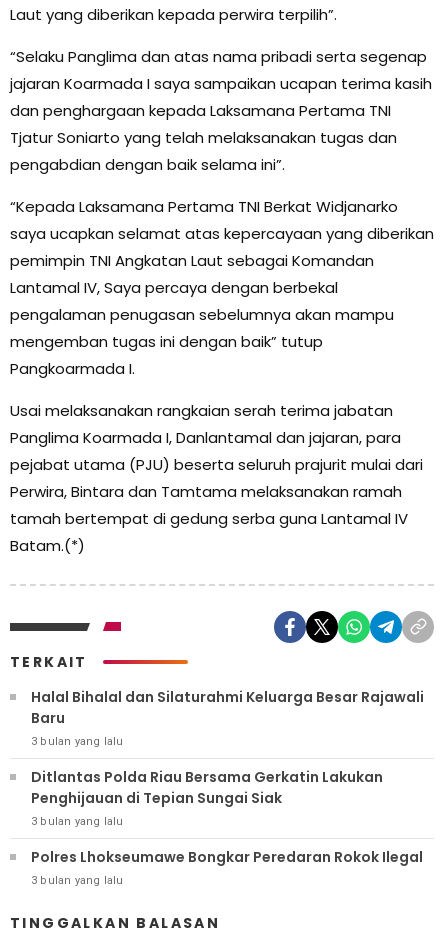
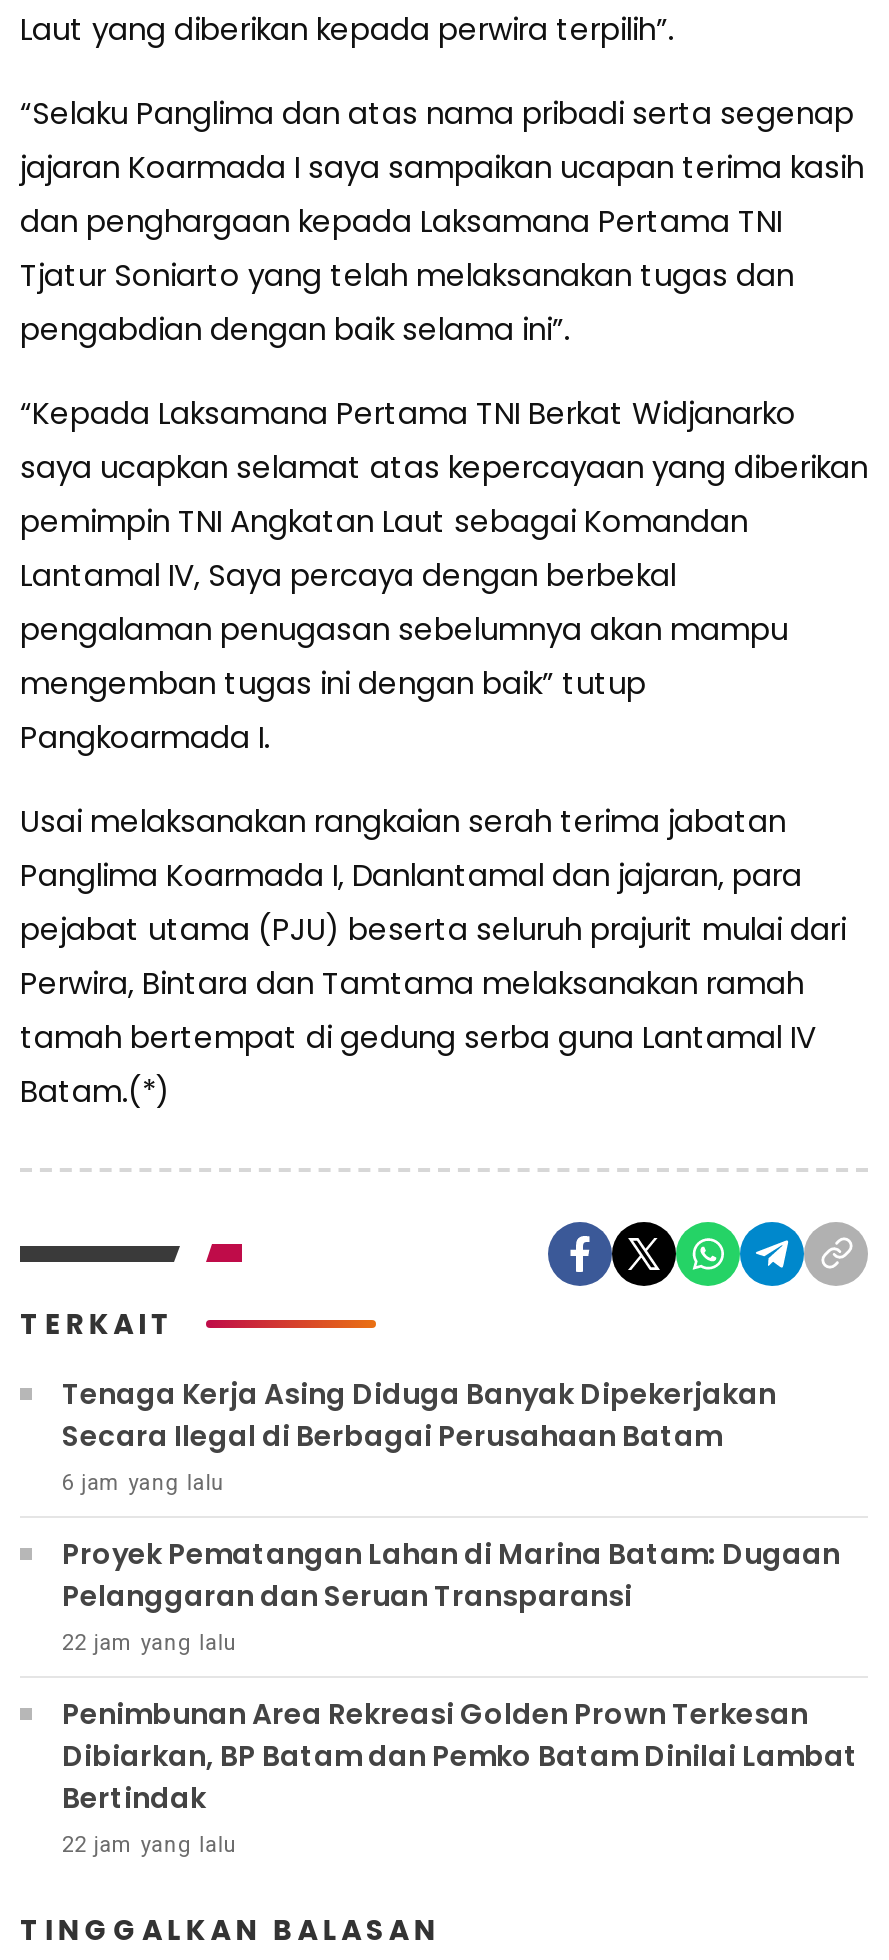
[31,687,424,748] Halal Bihalal dan Silaturahmi Keluarga Besar Rajawali | Baru | 3 bulan yang lalu -> [62,1374,776,1496] Tenaga Kerja Asing Diduga Banyak Dipekerjakan | Secara Ilegal di Berbagai Perusahaan Batam | 6 jam yang lalu
[31,767,383,828] Ditlantas Polda Riau Bersama Gerkatin Lakukan | Penghijauan di Tepian Sungai Siak | 3 bulan yang lalu -> [62,1534,840,1656] Proyek Pematangan Lahan di Marina Batam: Dugaan | Pelanggaran dan Seruan Transparansi | 22 jam yang lalu
[31,847,423,887] Polres Lhokseumawe Bongkar Peredaran Rokok Ilegal | 3 bulan yang lalu -> [62,1694,858,1858] Penimbunan Area Rekreasi Golden Prown Terkesan | Dibiarkan, BP Batam dan Pemko Batam Dinilai Lambat | Bertindak | 22 jam yang lalu

